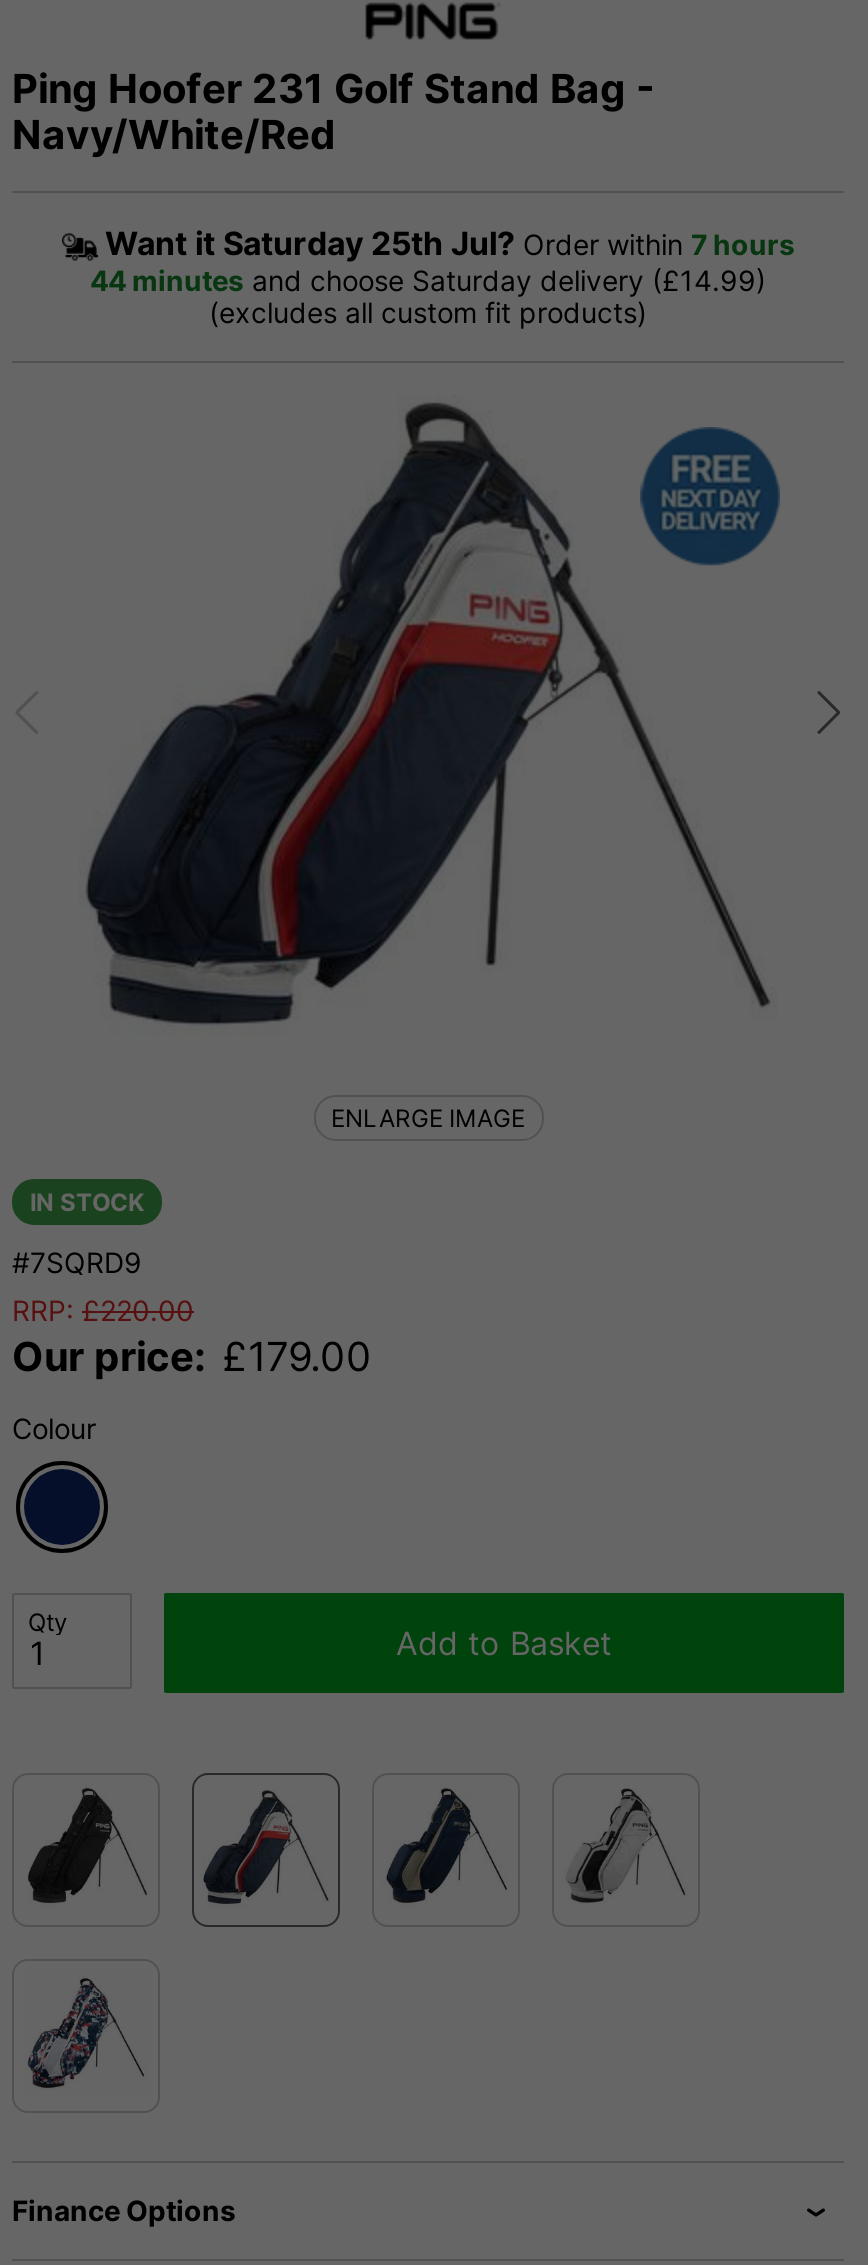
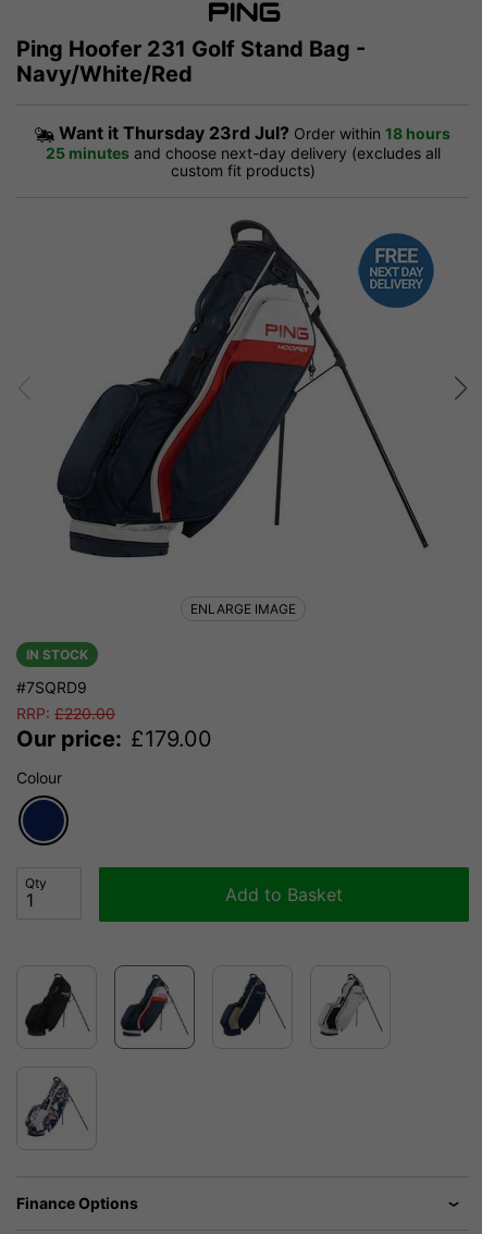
[90,223,795,329] Want it Saturday 25th Jul? Order within 7 hours | 44 minutes and choose Saturday delivery (£14.99) | (excludes all custom fit products) -> [45,122,450,180] Want it Thursday 23rd Jul? Order within 18 hours | 25 minutes and choose next-day delivery (excludes all | custom fit products)

